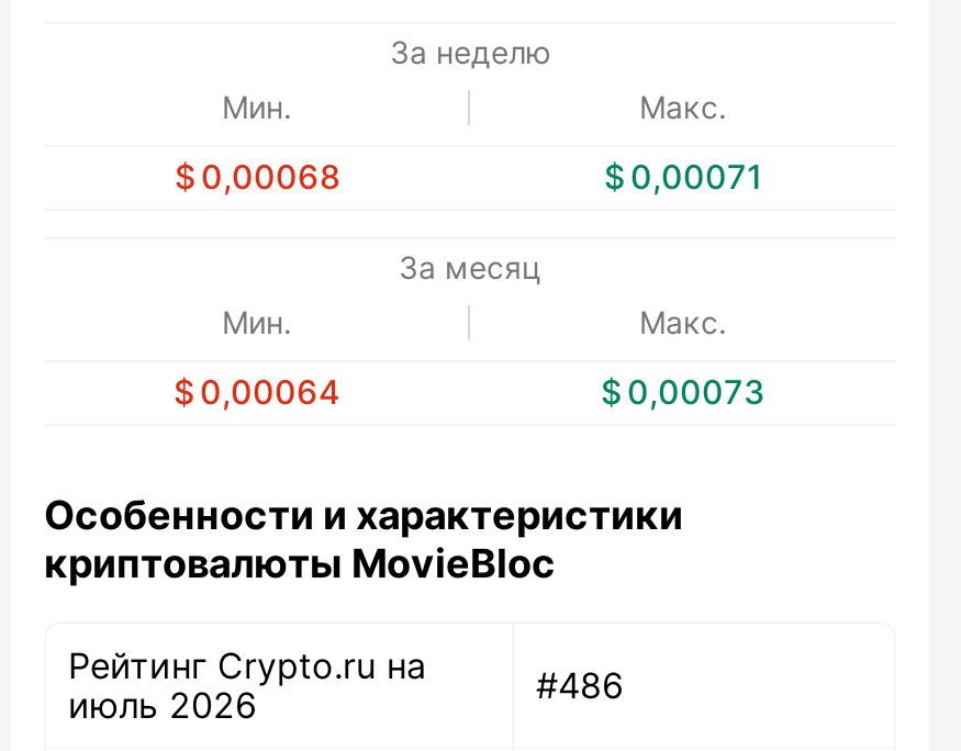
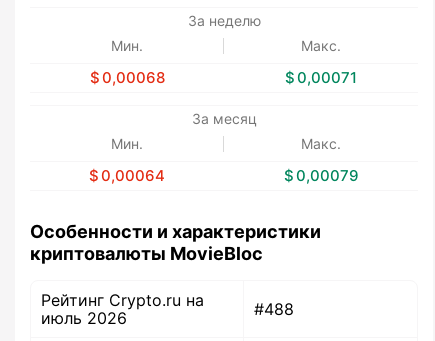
[627,370,766,412] 0,00073 -> [295,166,358,185] 0,00079
[536,663,624,706] #486 -> [254,299,294,319] #488

